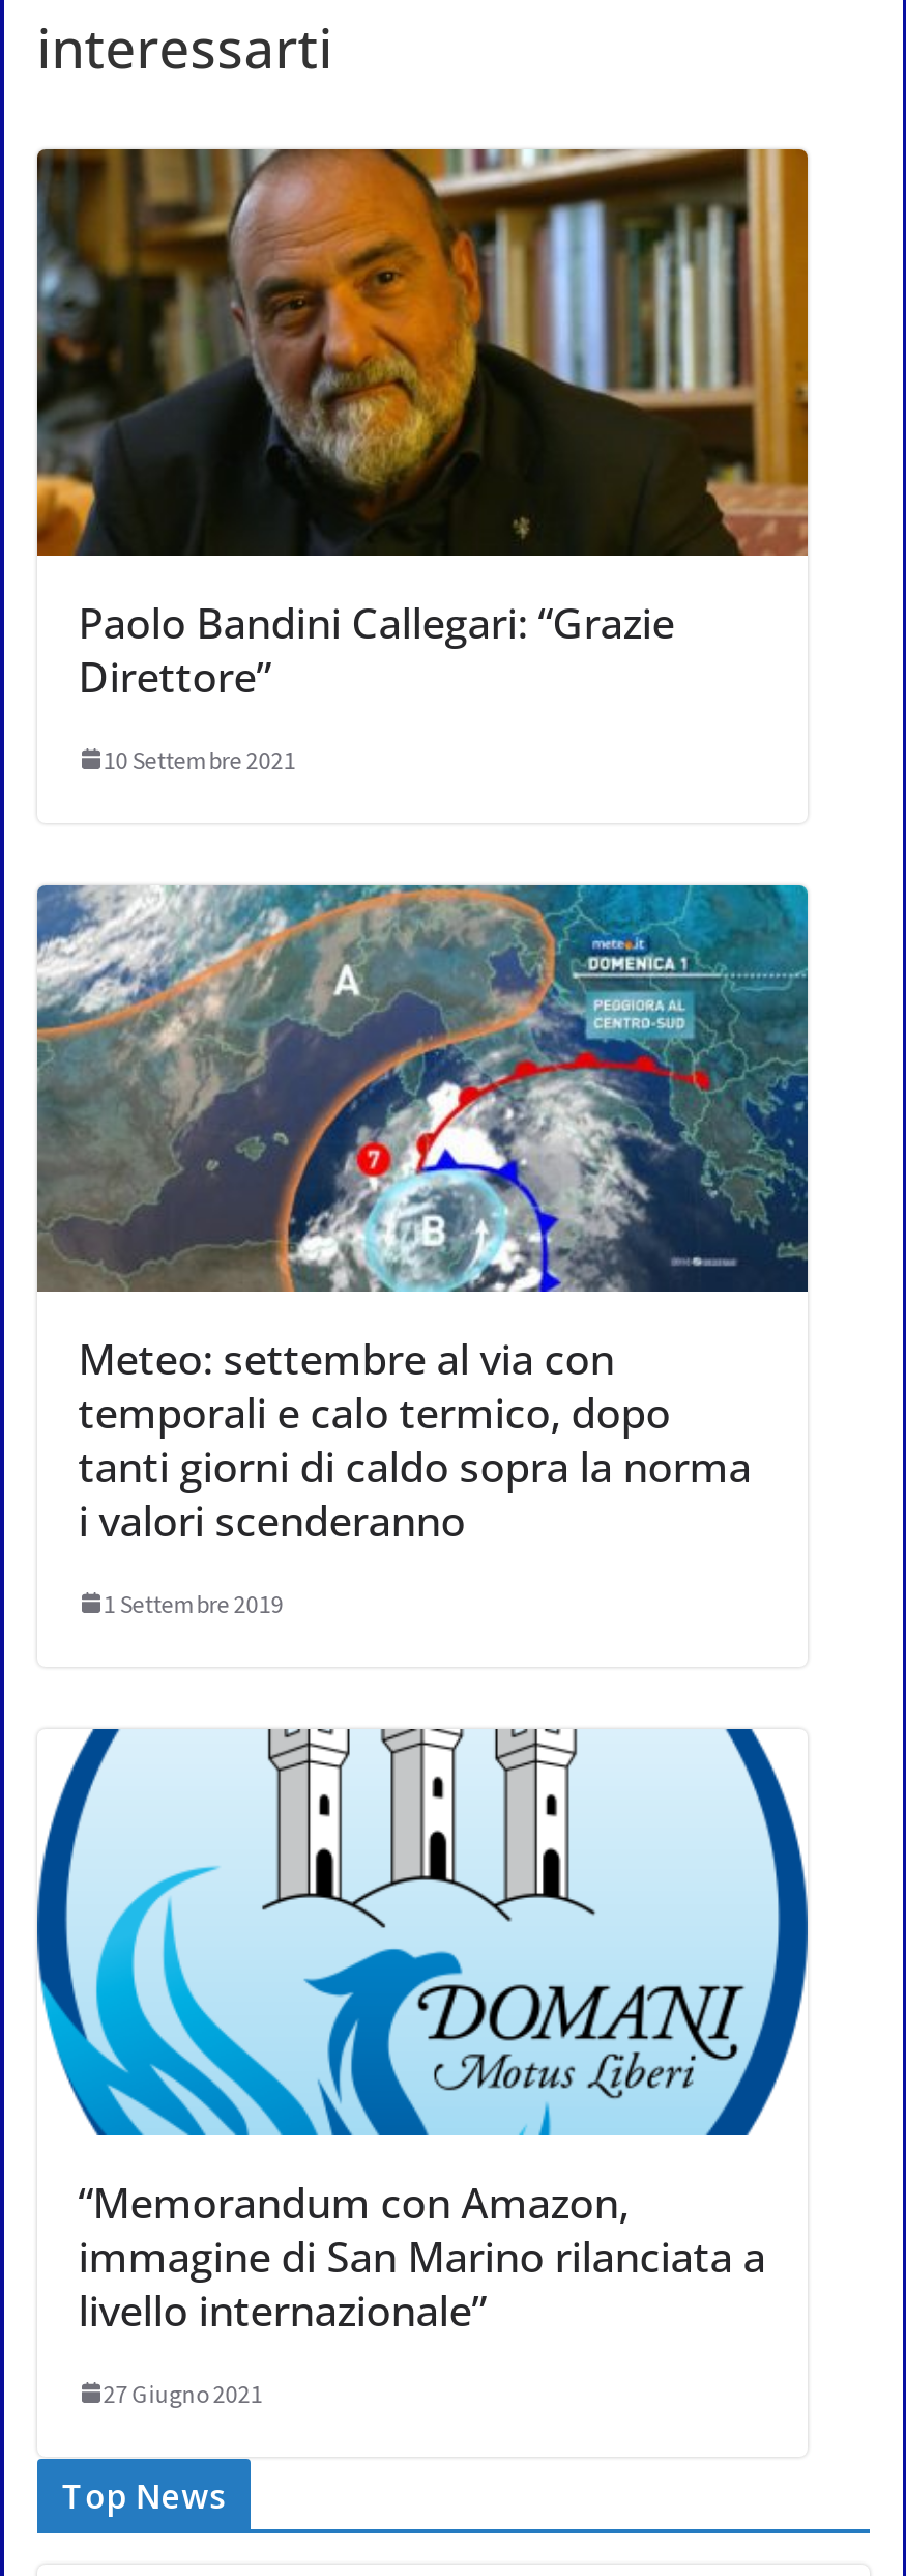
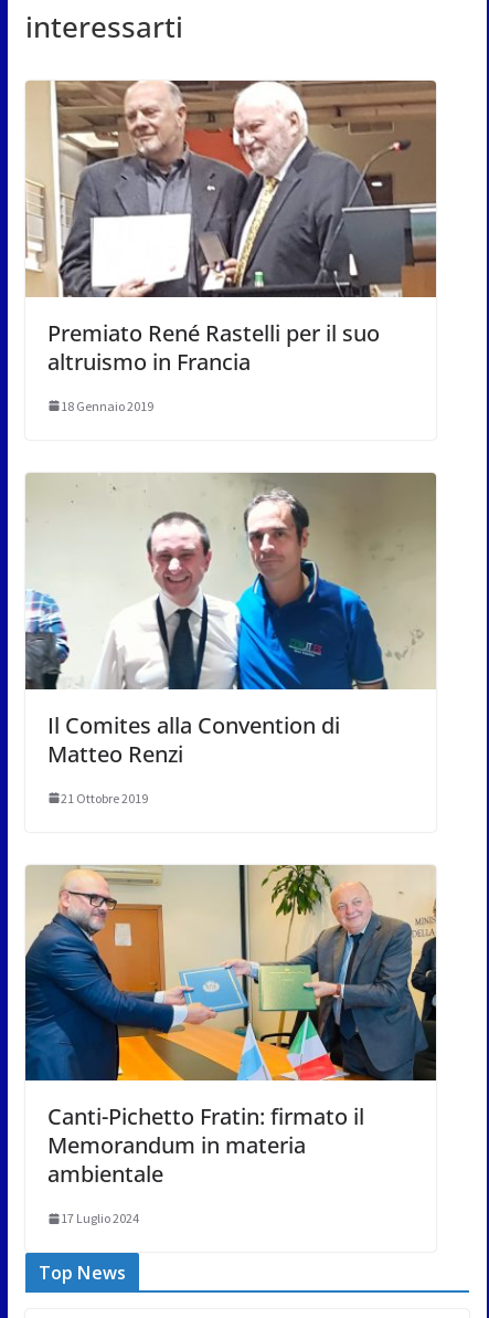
[35,147,810,704] [image] | Paolo Bandini Callegari: “Grazie | Direttore” -> [25,80,437,376] [image] | Premiato René Rastelli per il suo | altruismo in Francia
[103,744,296,775] 10 Settembre 2021 -> [60,397,153,414] 18 Gennaio 2019
[35,883,810,1548] [image] | Meteo: settembre al via con | temporali e calo termico, dopo | tanti giorni di caldo sopra la norma | i valori scenderanno -> [25,472,437,768] [image] | Il Comites alla Convention di | Matteo Renzi
[103,1587,283,1618] 1 Settembre 2019 -> [60,789,148,806] 21 Ottobre 2019
[37,1727,810,2337] [image] | “Memorandum con Amazon, | immagine di San Marino rilanciata a | livello internazionale” -> [24,864,437,1189] [image] | Canti-Pichetto Fratin: firmato il | Memorandum in materia | ambientale
[103,2377,262,2408] 27 Giugno 2021 -> [60,1210,139,1227] 17 Luglio 2024

